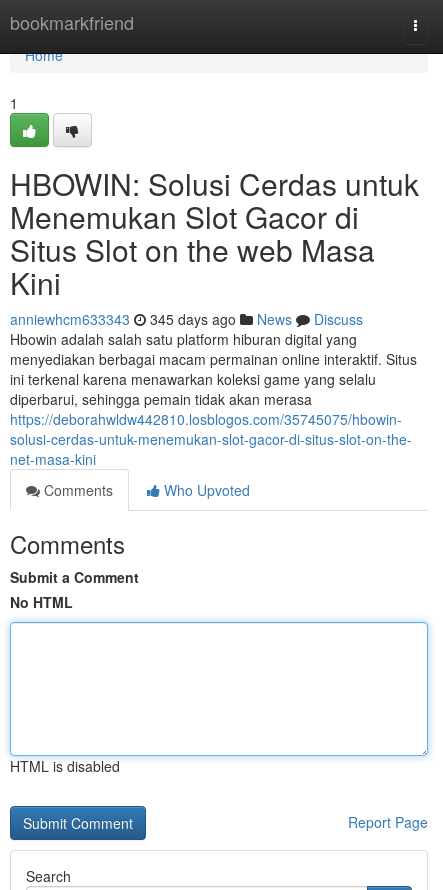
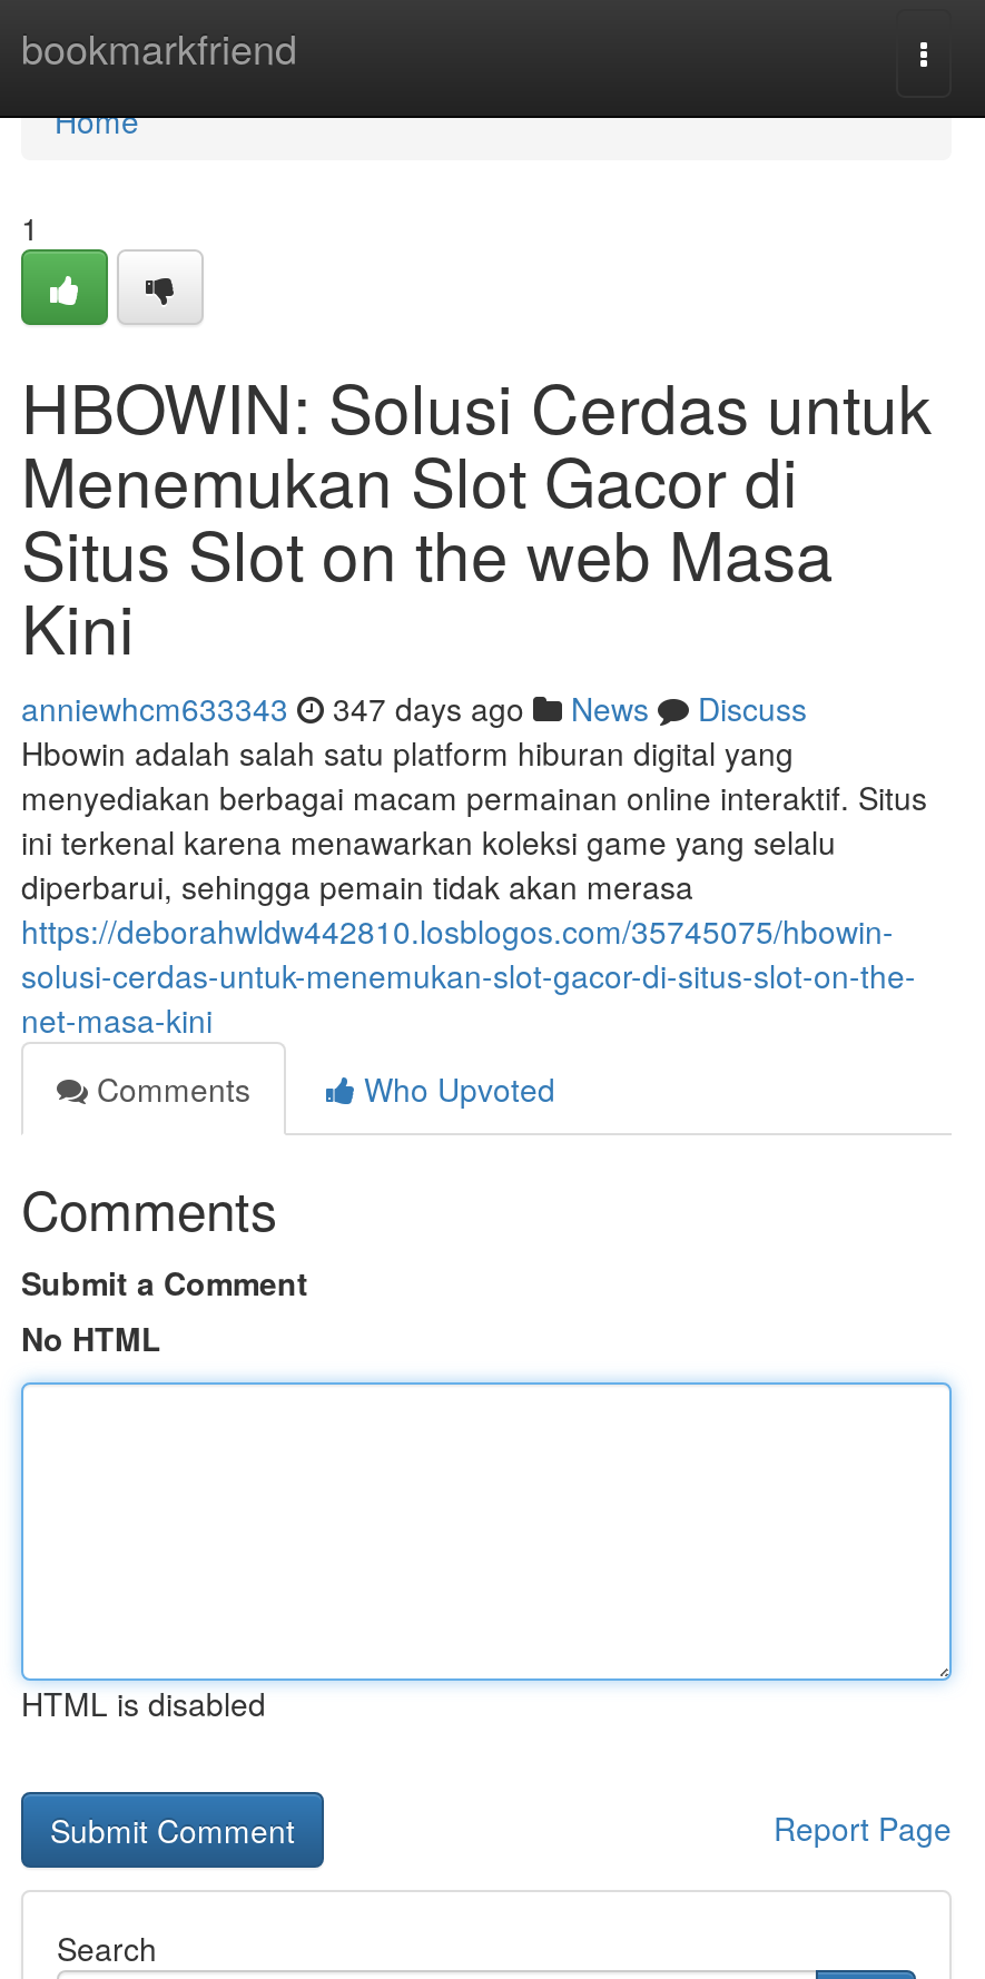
[10,309,363,329] anniewhcm633343 345 days ago News Discuss -> [21,686,807,730] anniewhcm633343 347 days ago News Discuss

